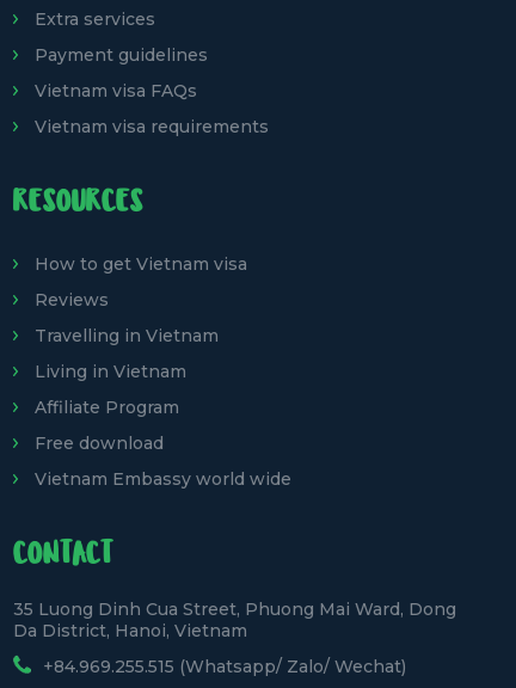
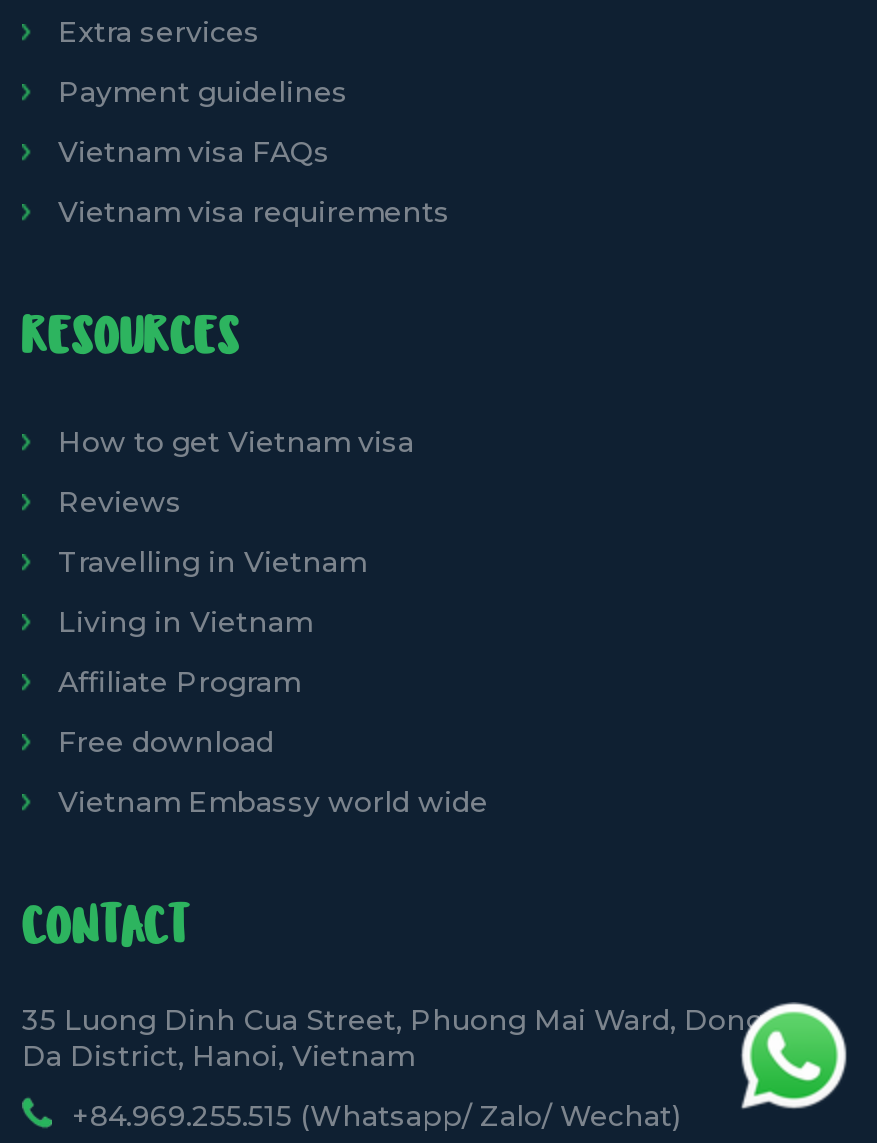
none -> [740,1000,848,1110] [image]

